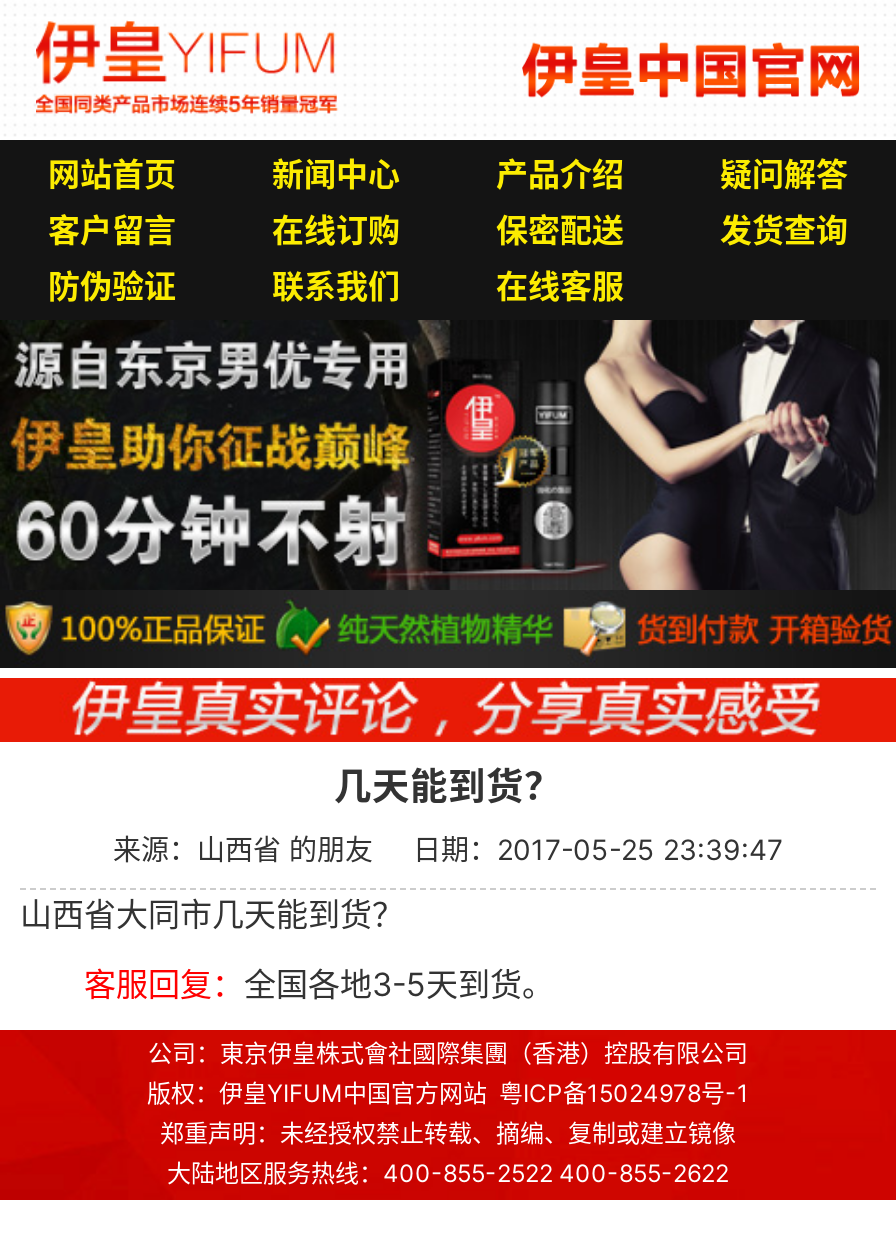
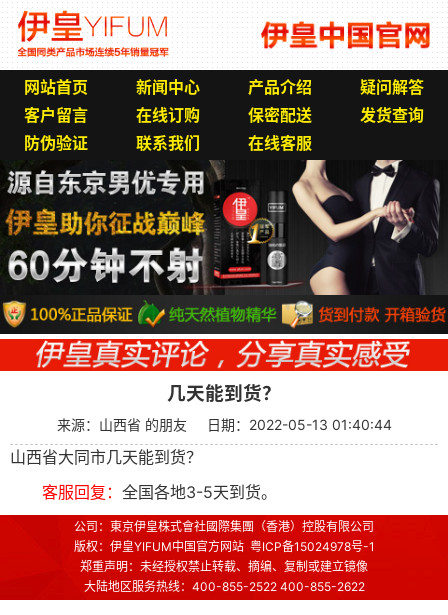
[113,832,783,866] 来源：山西省 的朋友 日期：2017-05-25 23:39:47 -> [56,416,391,433] 来源：山西省 的朋友 日期：2022-05-13 01:40:44

